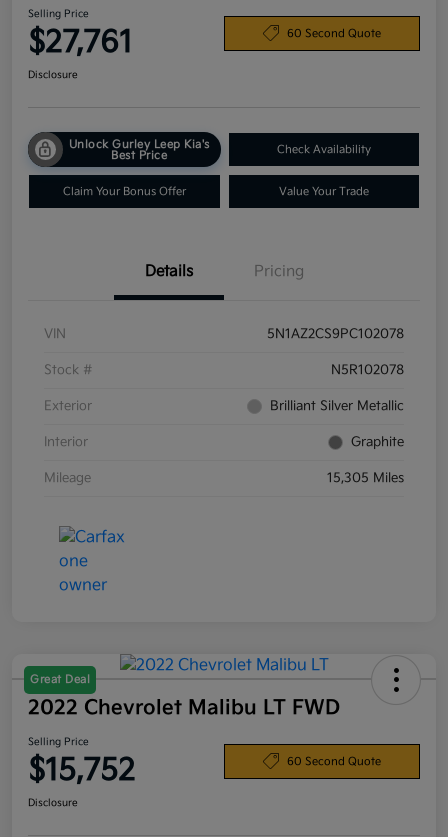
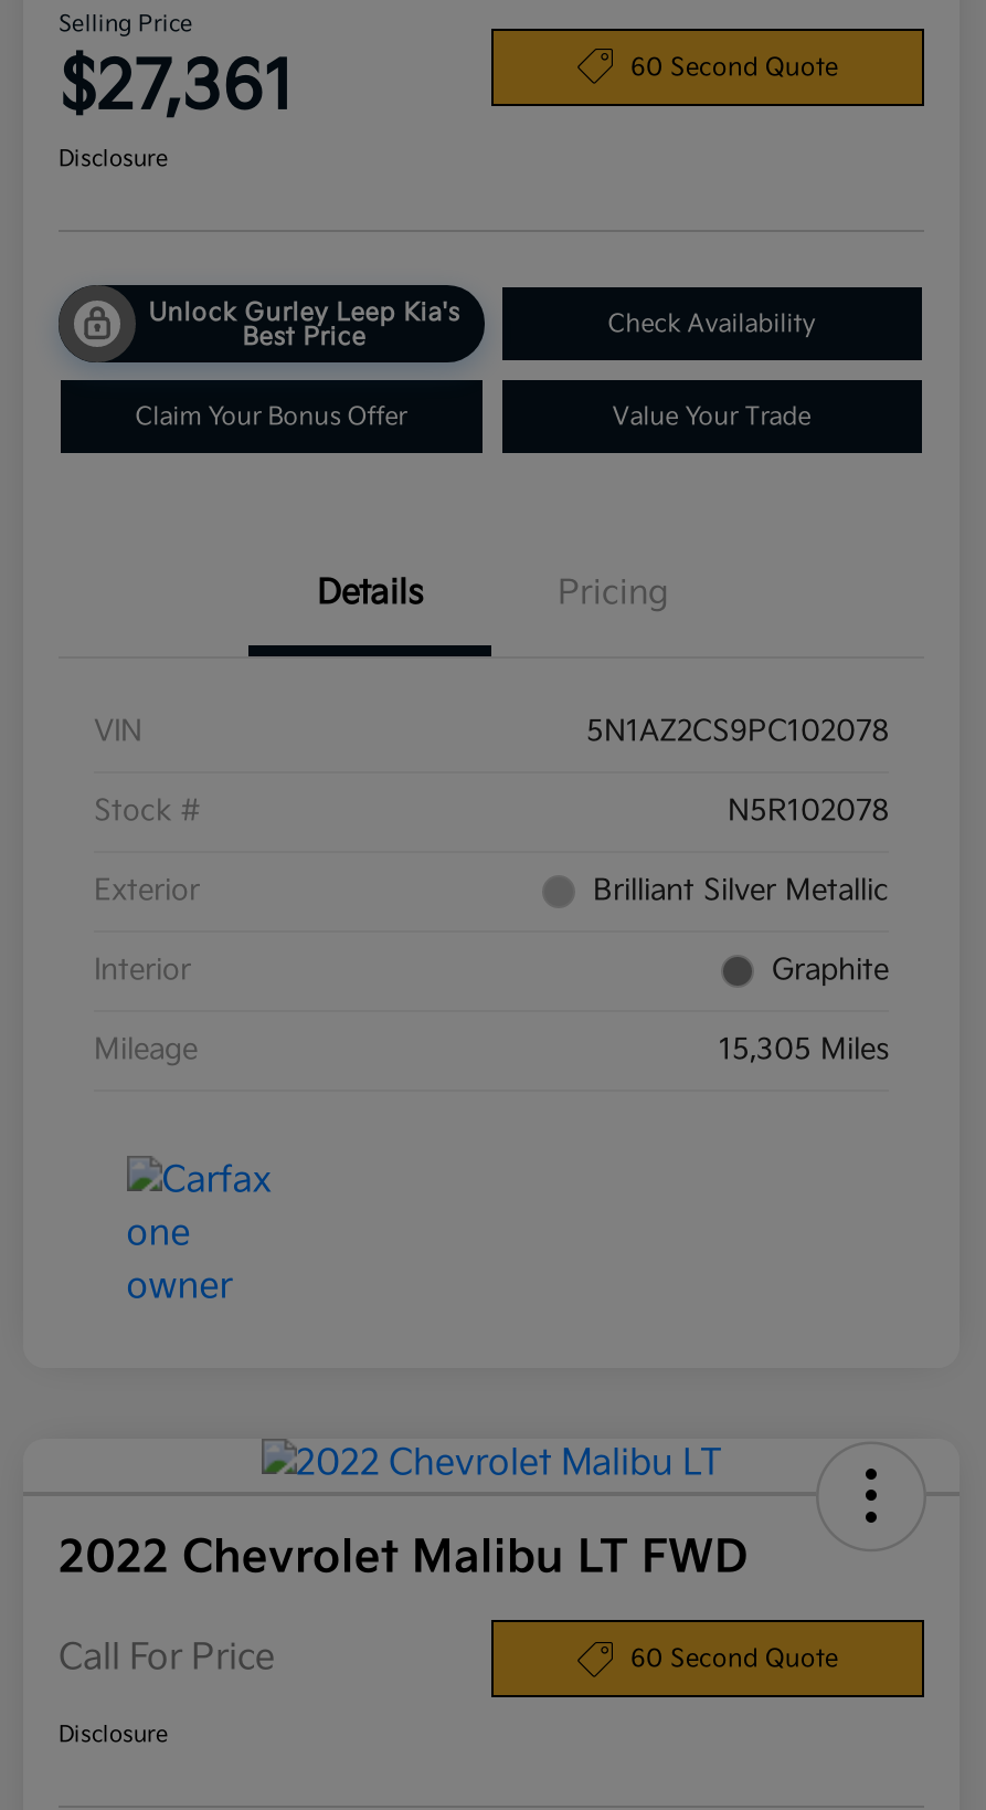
[28,25,132,61] $27,761 -> [59,49,293,129] $27,361
[30,673,90,686] Great Deal -> none
[28,736,135,789] Selling Price | $15,752 -> [59,1637,275,1679] Call For Price

